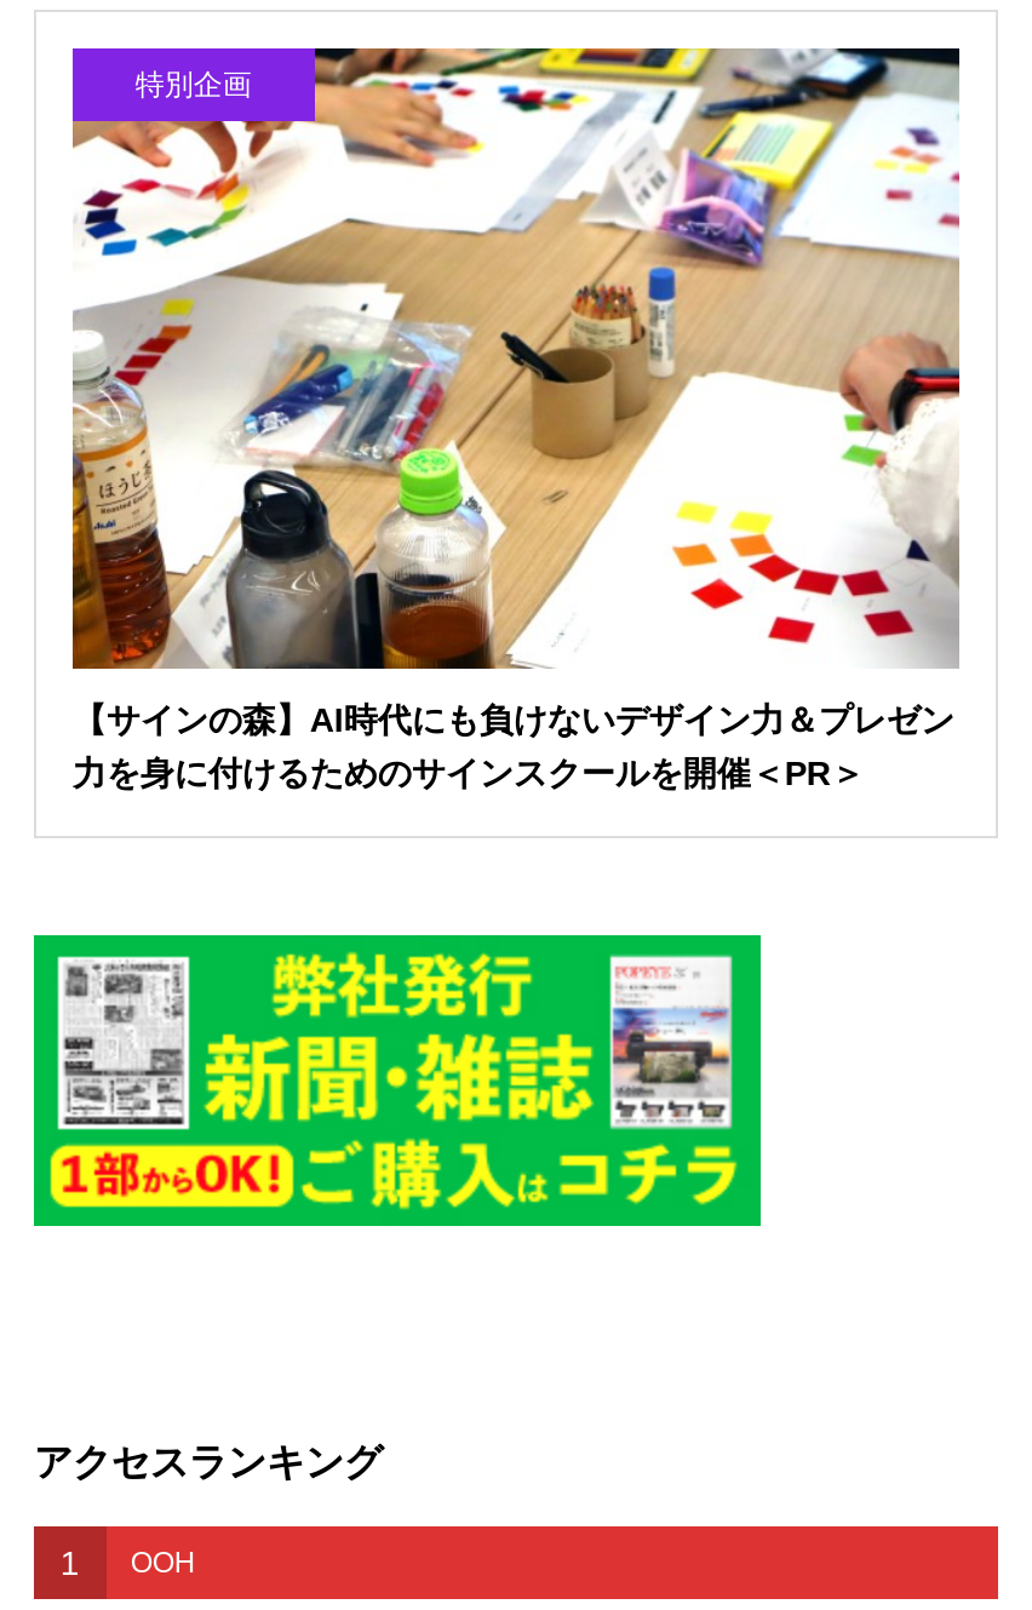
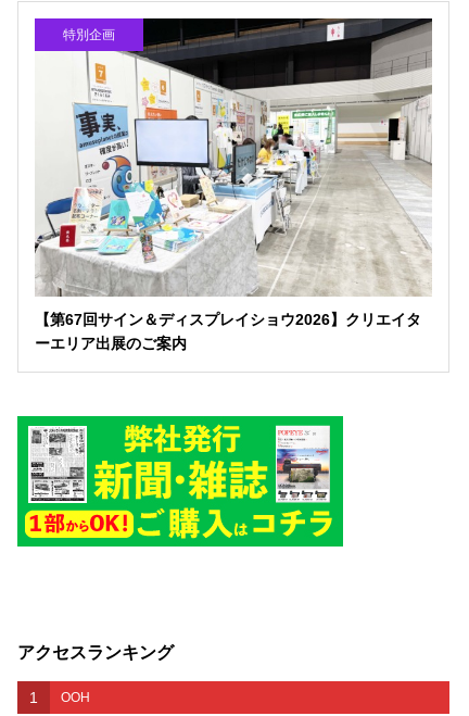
[70,46,959,793] [image] | 【サインの森】AI時代にも負けないデザイン力＆プレゼン | 力を身に付けるためのサインスクールを開催＜PR＞ -> [34,17,433,352] [image] | 【第67回サイン＆ディスプレイショウ2026】クリエイタ | ーエリア出展のご案内

